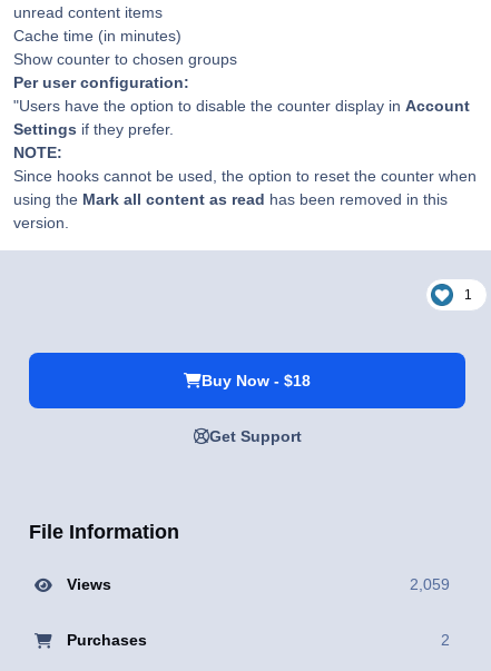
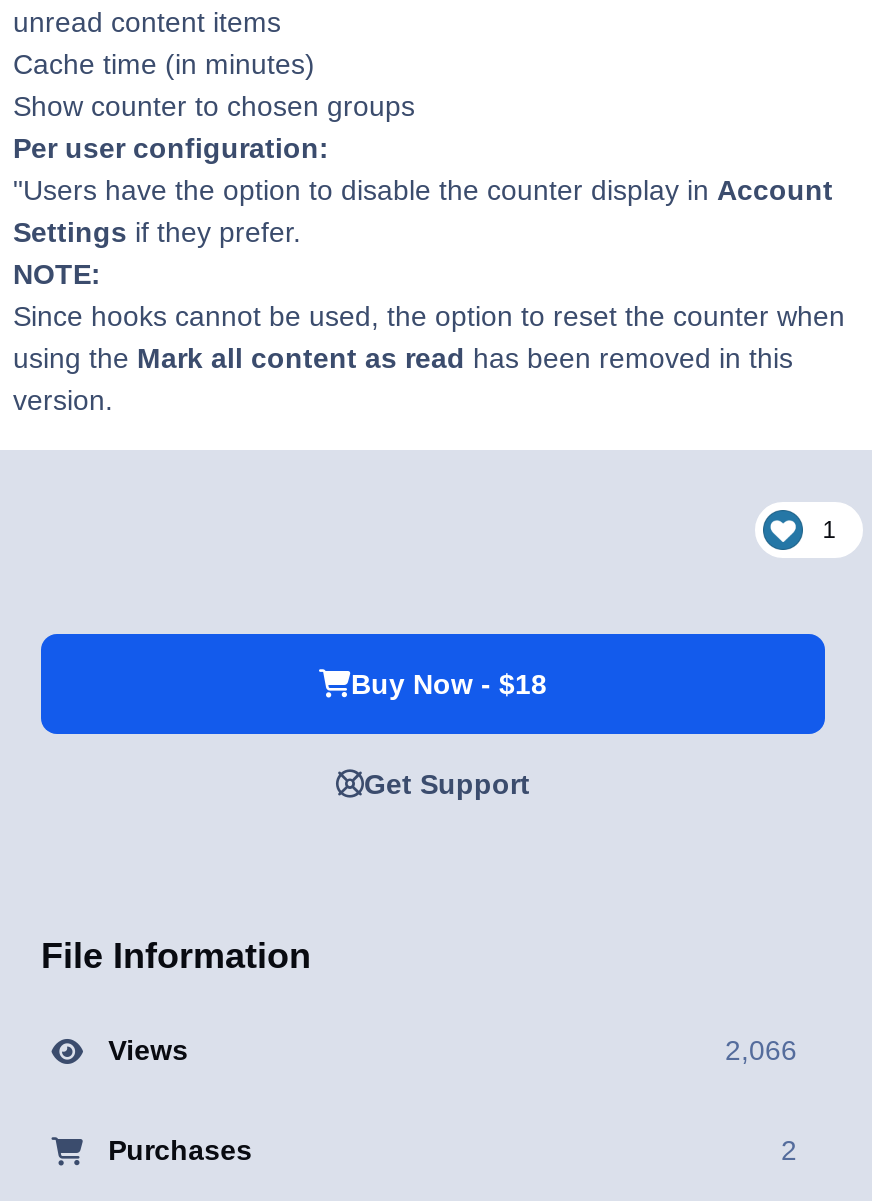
[410,576,450,594] 2,059 -> [725,1035,797,1067] 2,066

